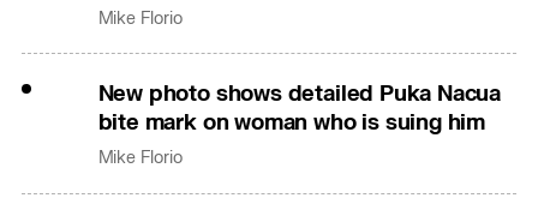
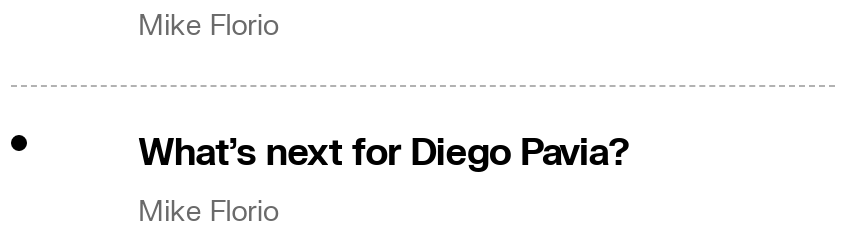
[98,79,501,137] New photo shows detailed Puka Nacua | bite mark on woman who is suing him -> [138,128,630,176] What’s next for Diego Pavia?

